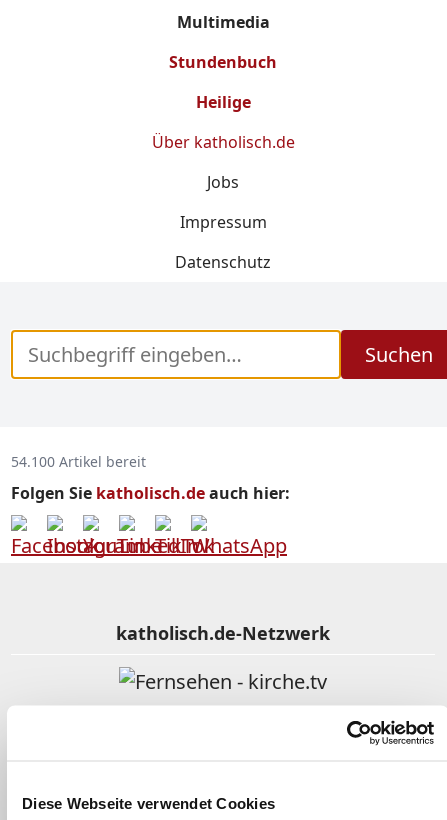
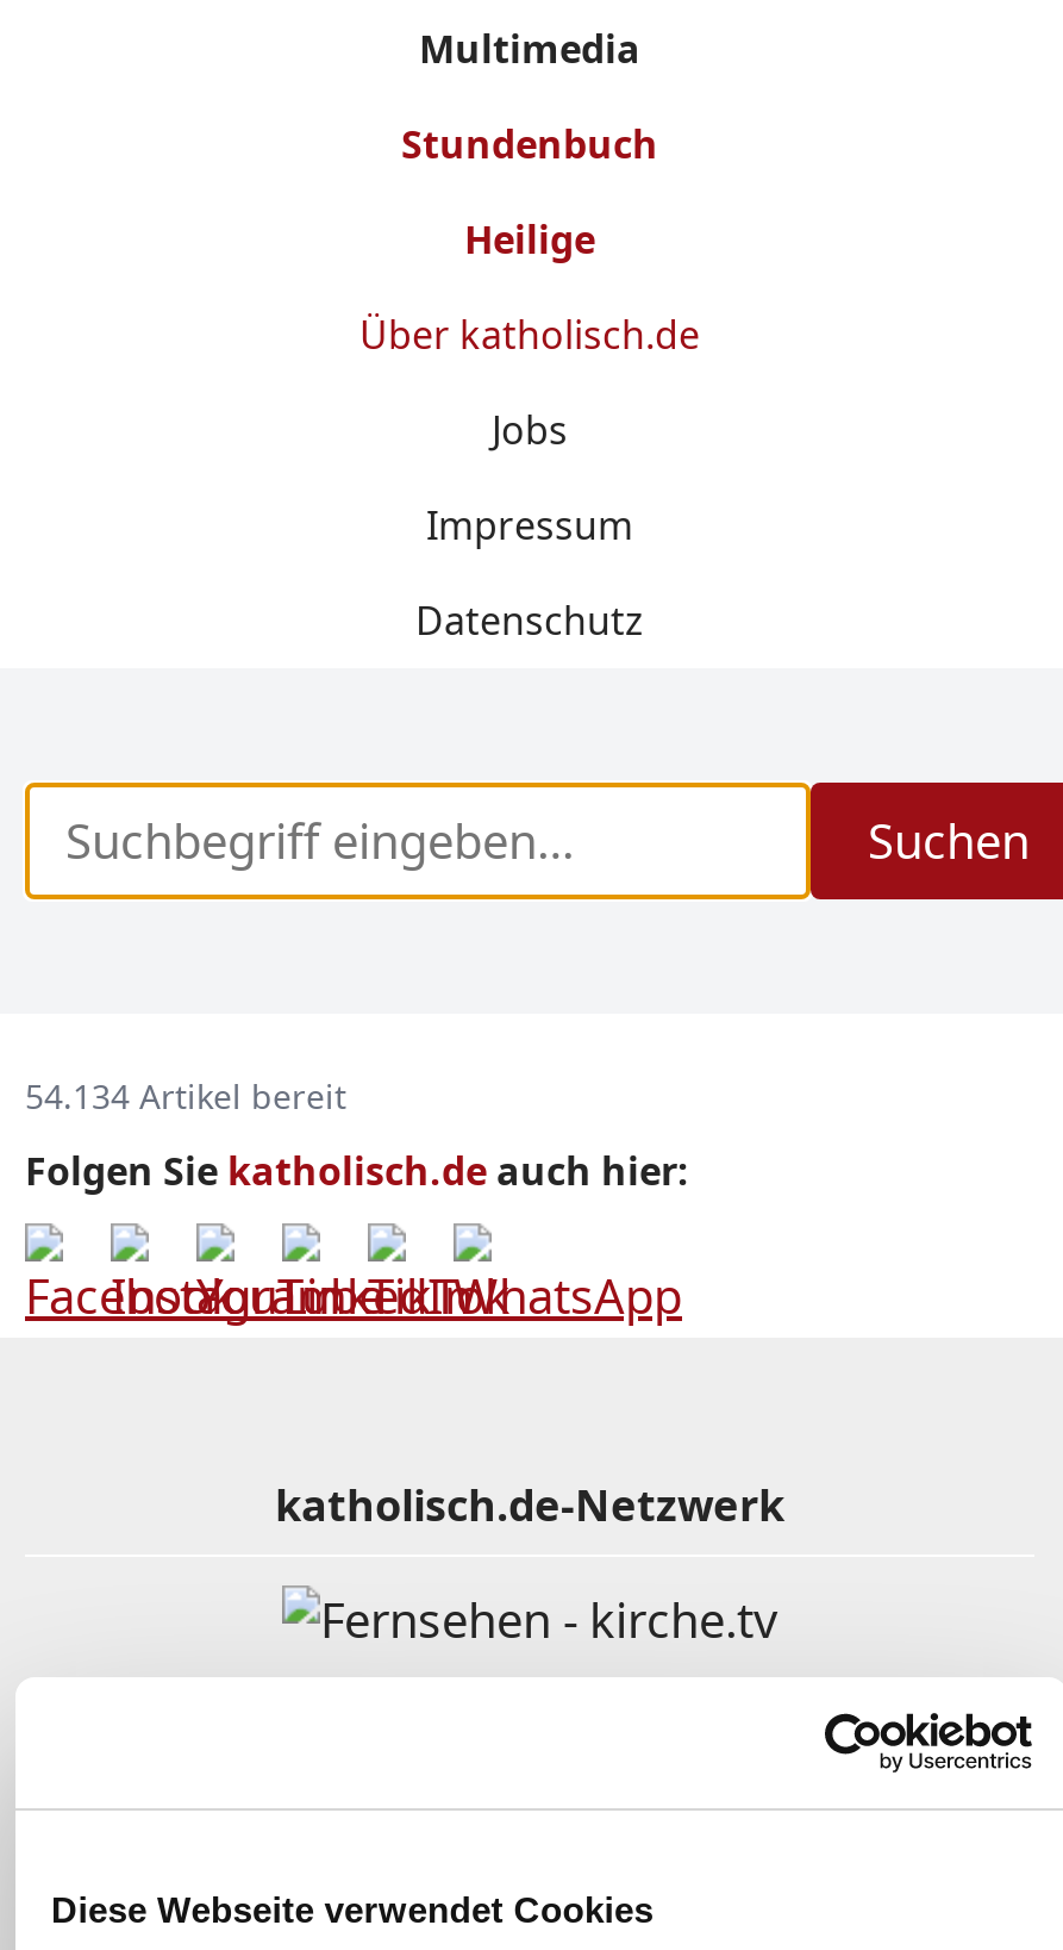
[11,452,146,471] 54.100 Artikel bereit -> [25,1073,346,1119] 54.134 Artikel bereit

